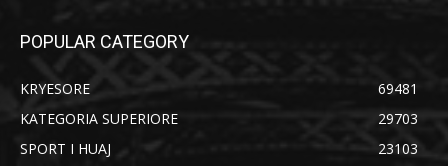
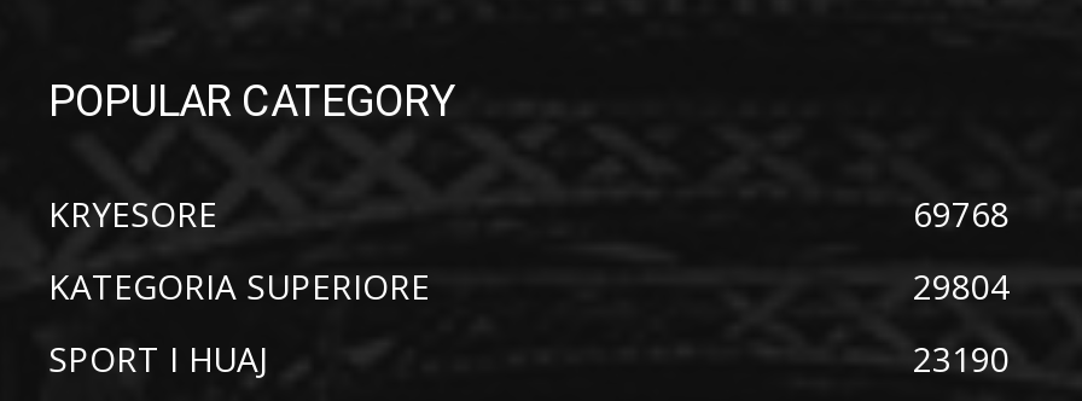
[378,79,418,98] 69481 -> [913,191,1010,237] 69768
[378,109,418,128] 29703 -> [913,264,1010,310] 29804
[378,139,418,158] 23103 -> [913,336,1010,382] 23190

